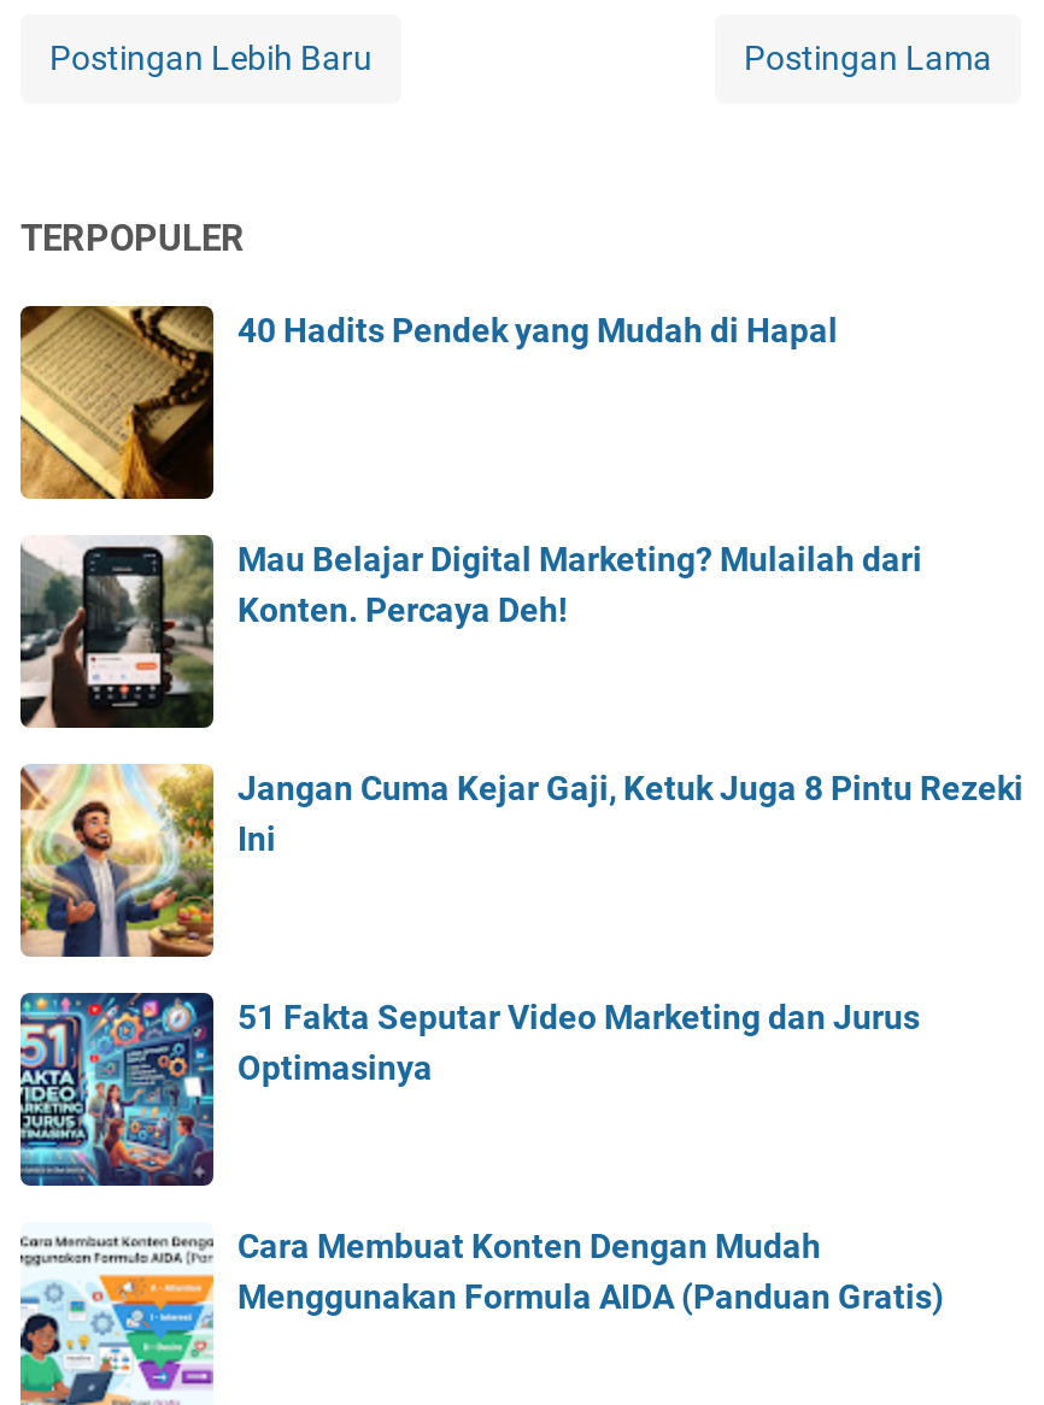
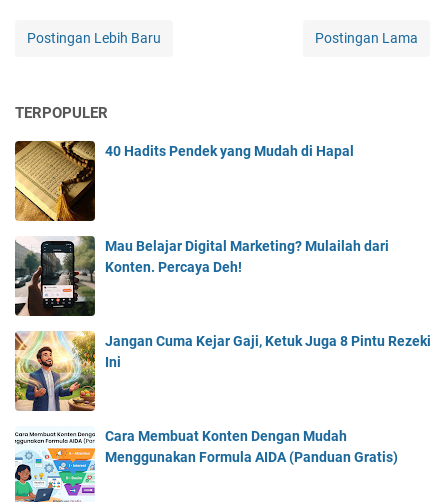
[18,990,920,1188] [image] | 51 Fakta Seputar Video Marketing dan Jurus | Optimasinya -> none

